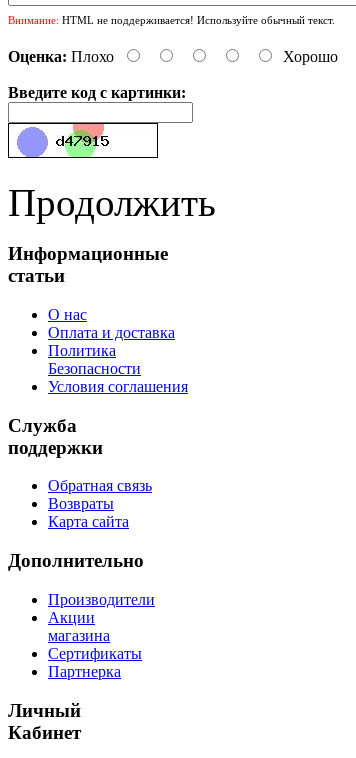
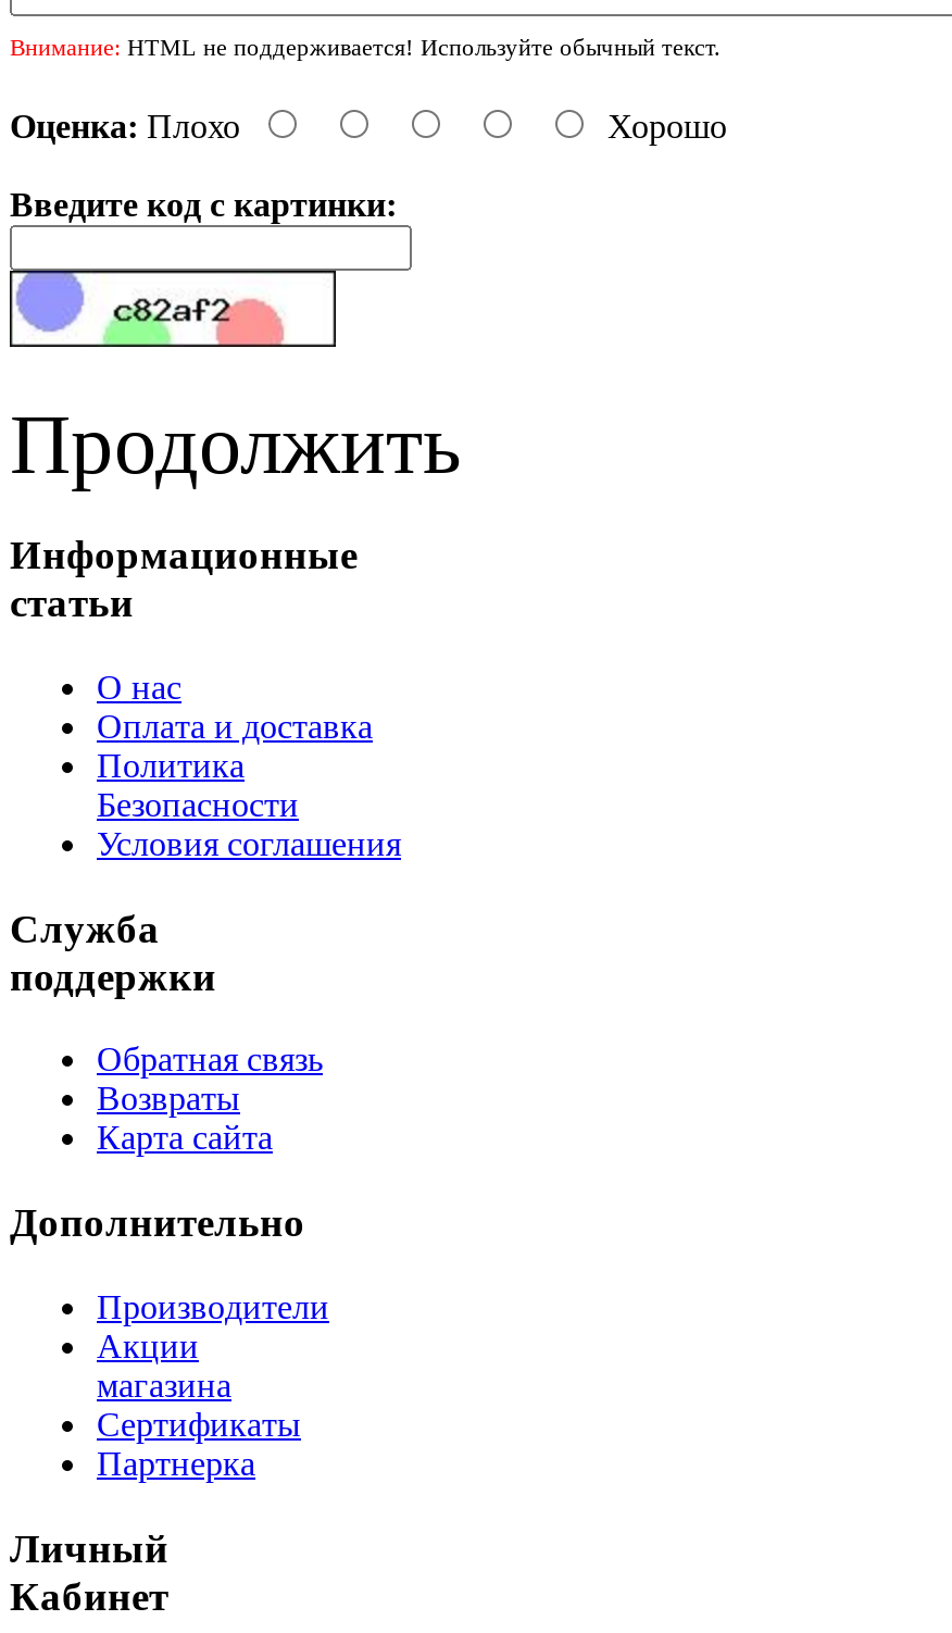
[10,123,134,158] [image] -> [14,271,286,347] [image]

